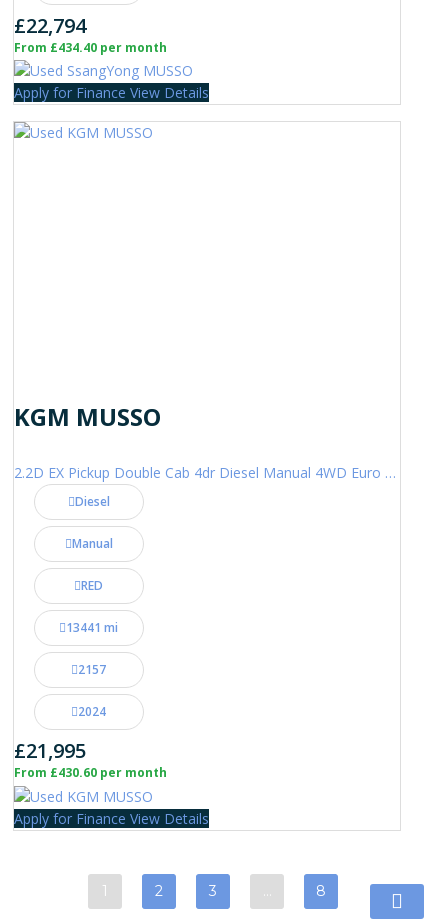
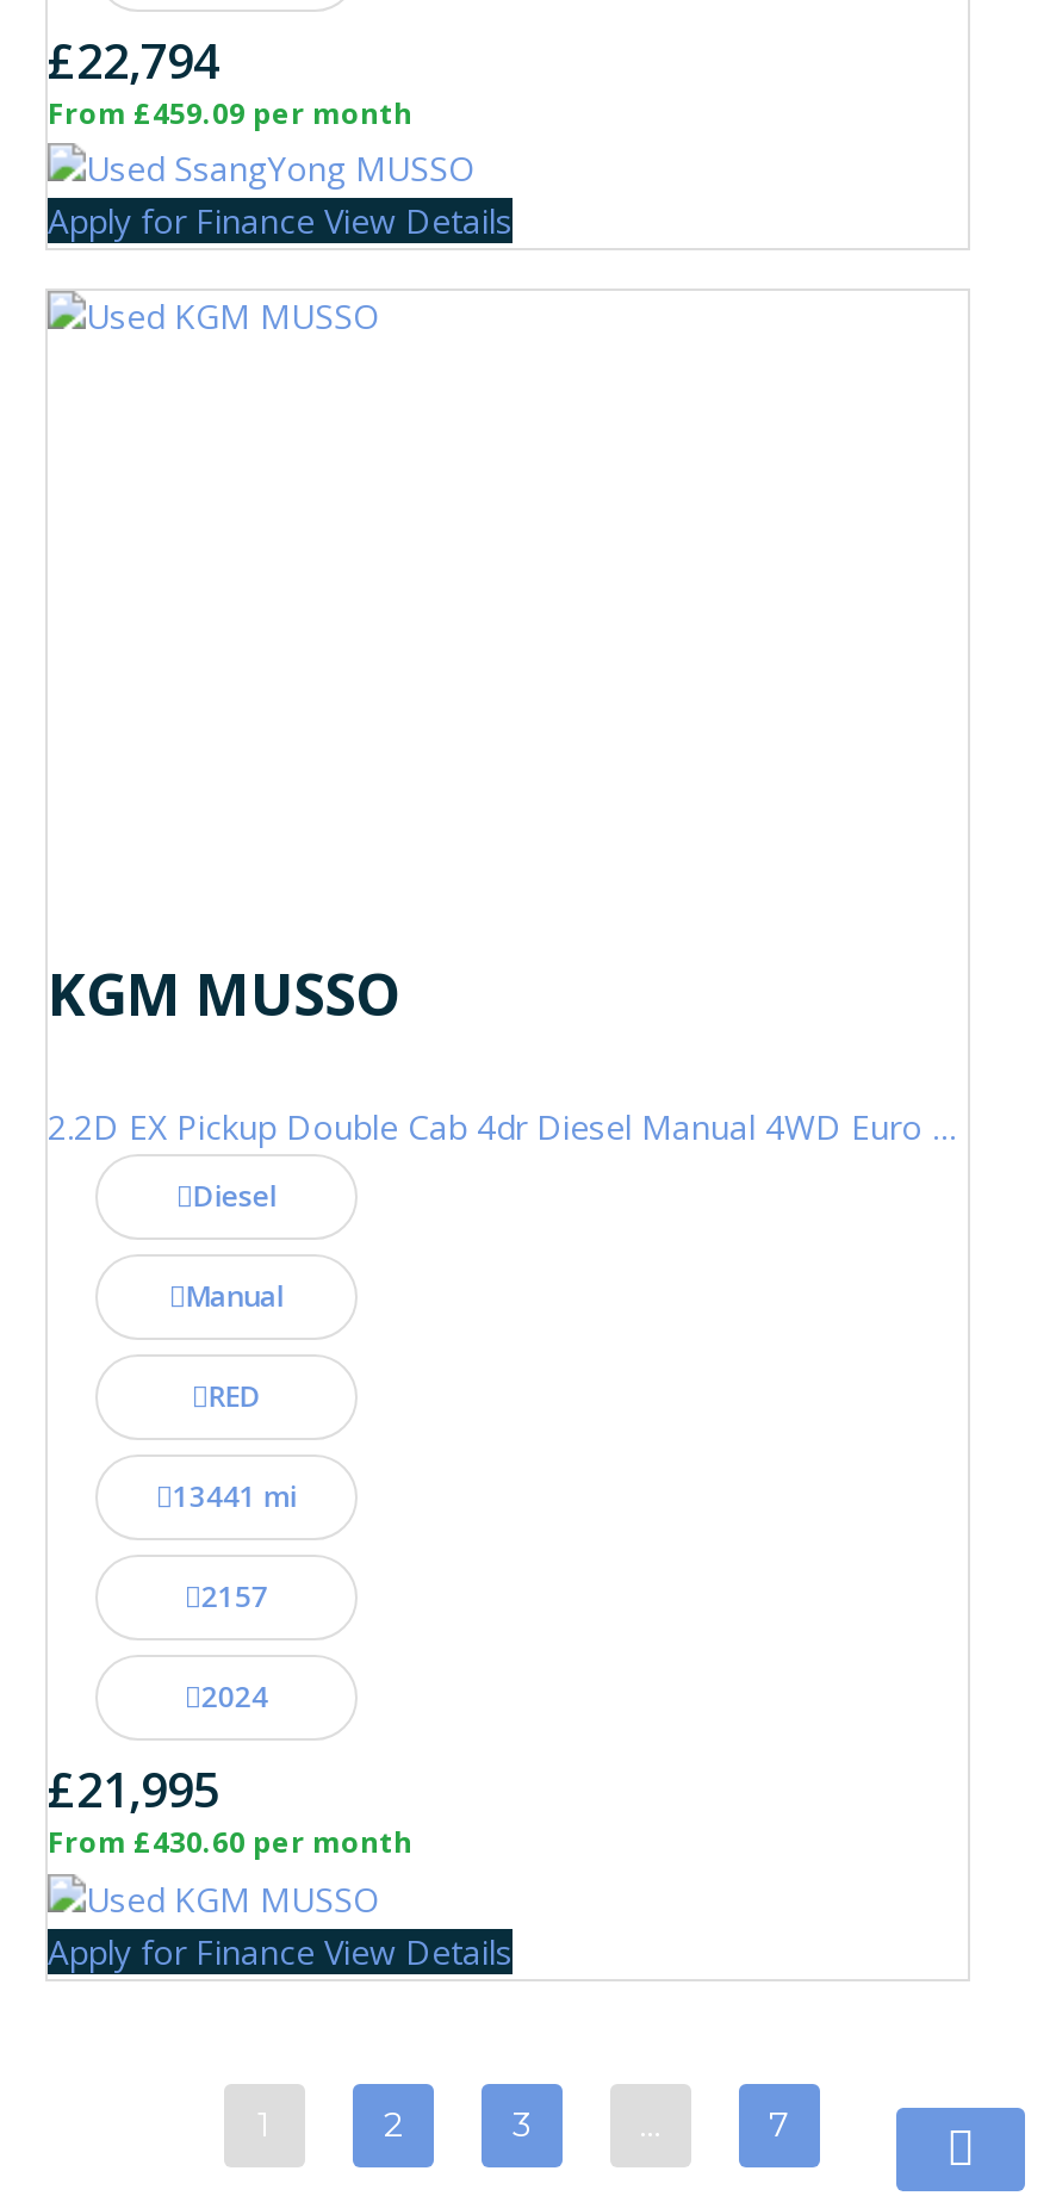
[14,38,167,55] From £434.40 per month -> [48,92,412,132] From £459.09 per month
[316,882,326,900] 8 -> [769,2102,790,2145] 7

